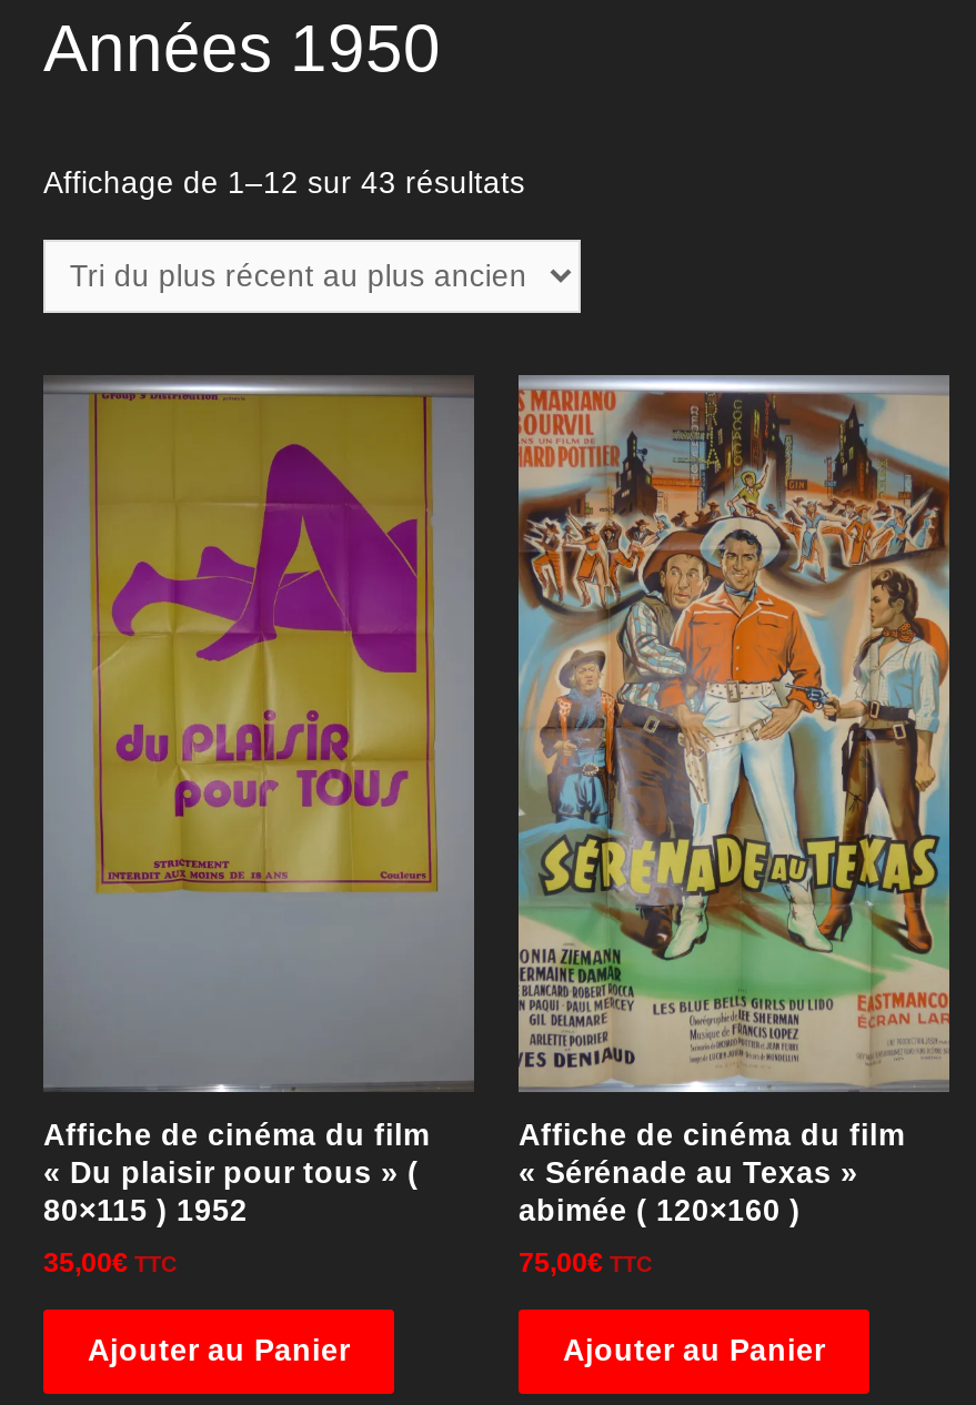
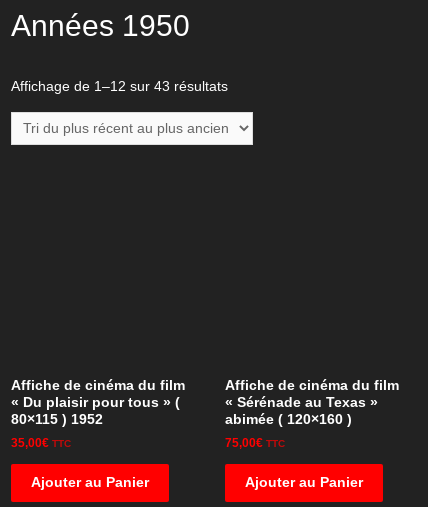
[41,375,476,1096] [image] -> none
[516,373,952,1096] [image] -> none

